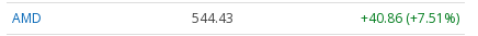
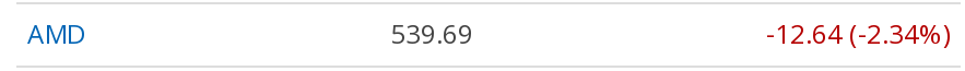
[192,8,234,27] 544.43 -> [390,15,473,52] 539.69
[361,8,459,27] +40.86 (+7.51%) -> [766,15,950,52] -12.64 (-2.34%)

